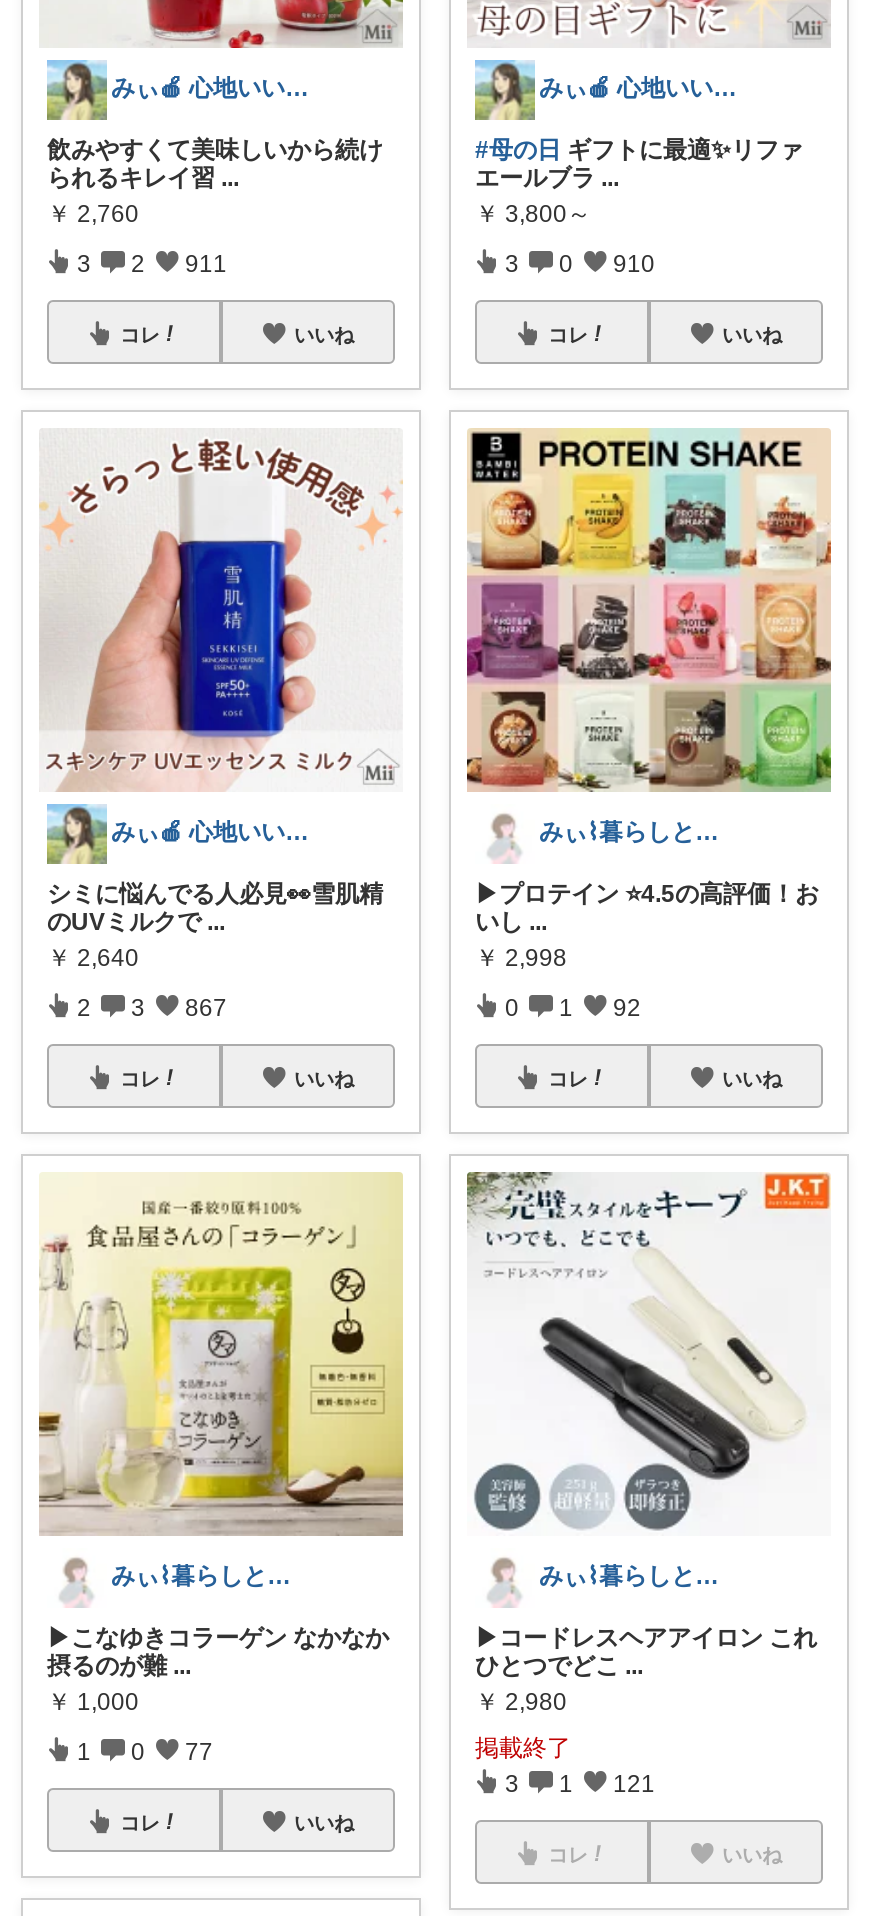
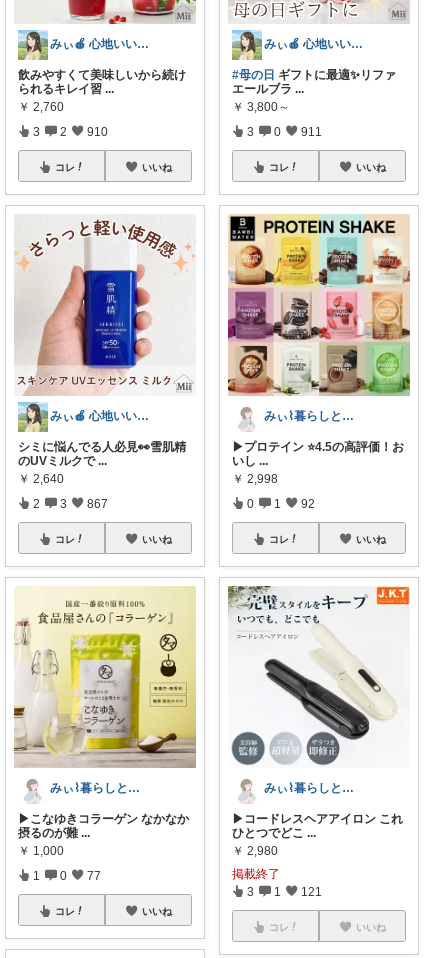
[77,250,227,274] 3 2 911 -> [33,125,108,137] 3 2 910
[505,250,655,274] 3 0 910 -> [247,125,322,137] 3 0 911

